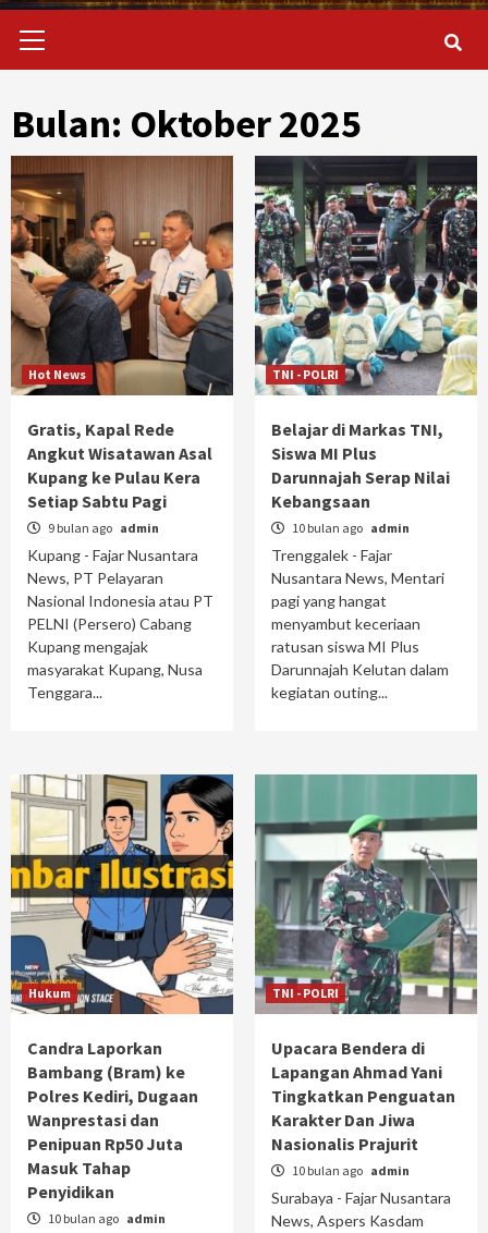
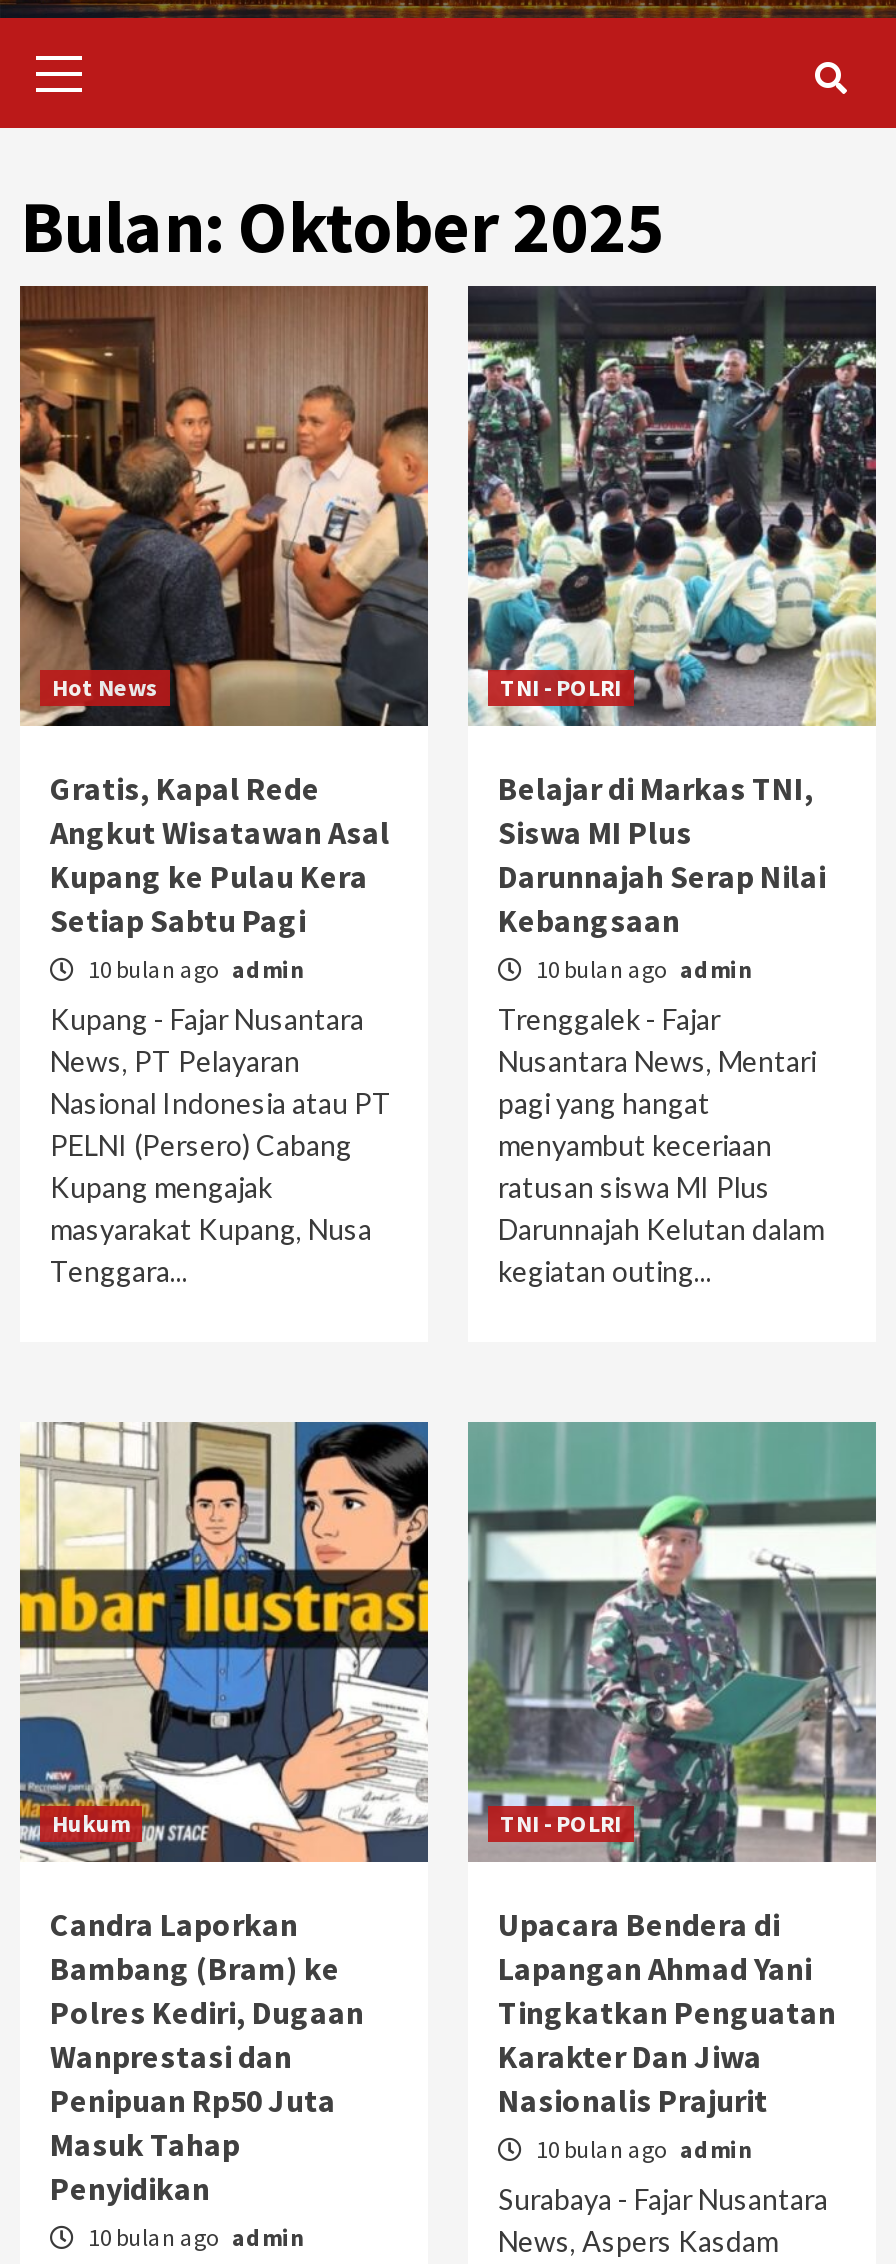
[46,520,159,536] 9 bulan ago admin -> [84,954,304,984] 10 bulan ago admin

